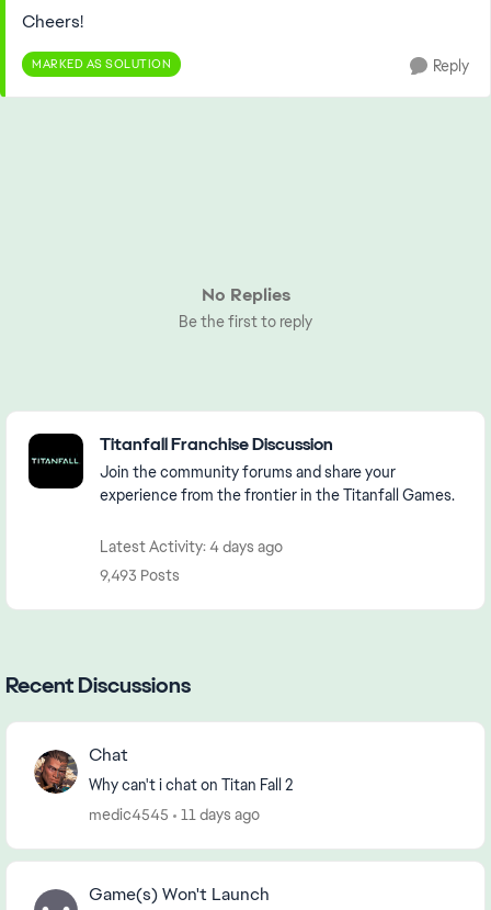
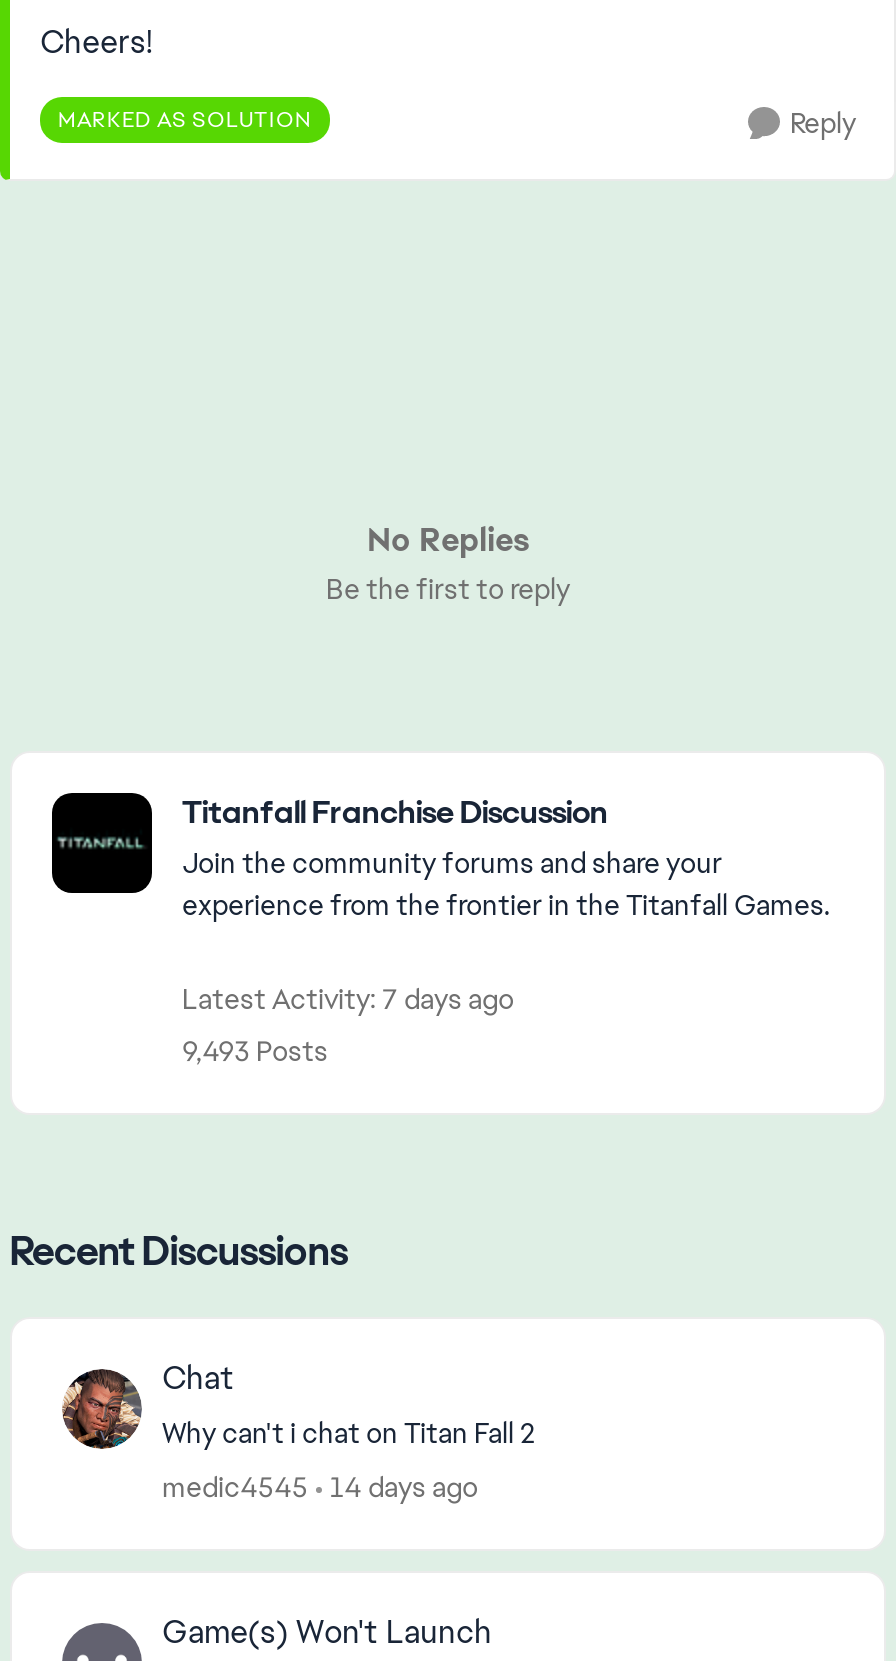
[100,537,283,557] Latest Activity: 4 days ago -> [182,981,514,1017] Latest Activity: 7 days ago
[89,805,260,824] medic4545 11 days ago -> [162,1469,478,1505] medic4545 14 days ago

